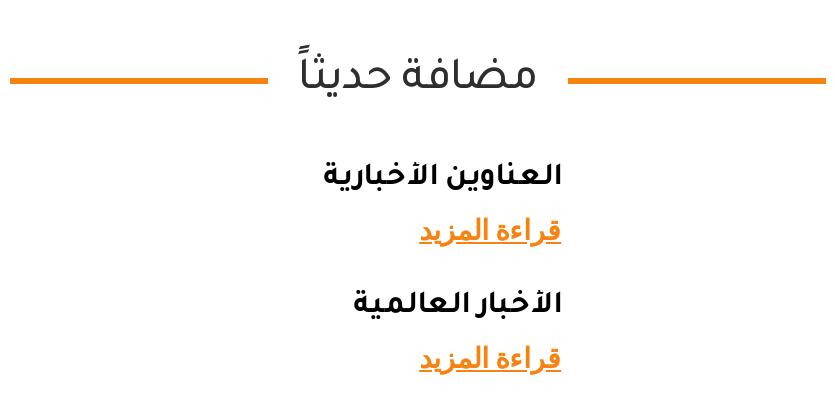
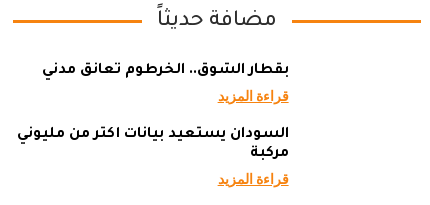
[323,165,561,197] العناوين الأخبارية -> [42,63,289,79] بقطار الشوق.. الخرطوم تعانق مدني
[353,293,561,325] الأخبار العالمية -> [17,127,289,162] السودان يستعيد بيانات أكثر من مليوني | مركبة

